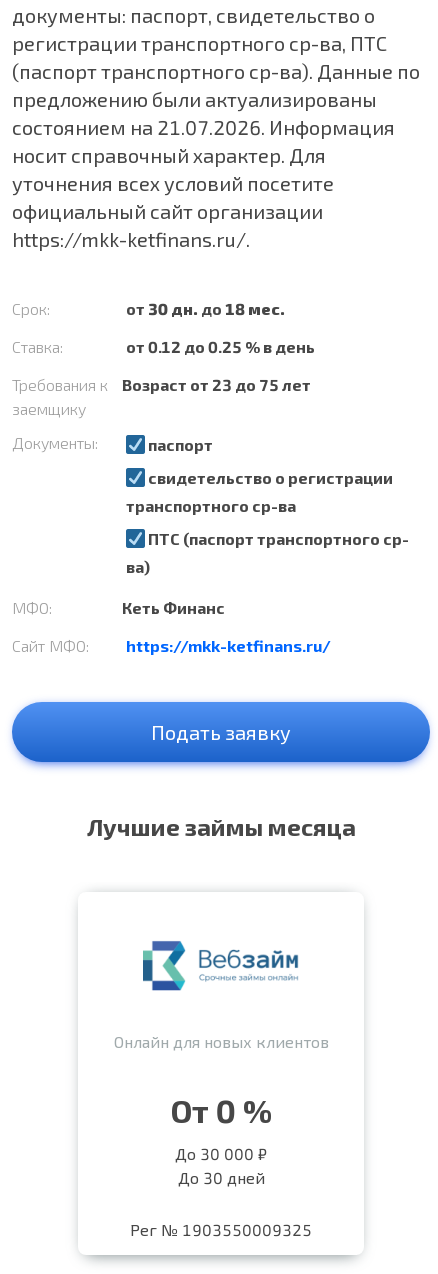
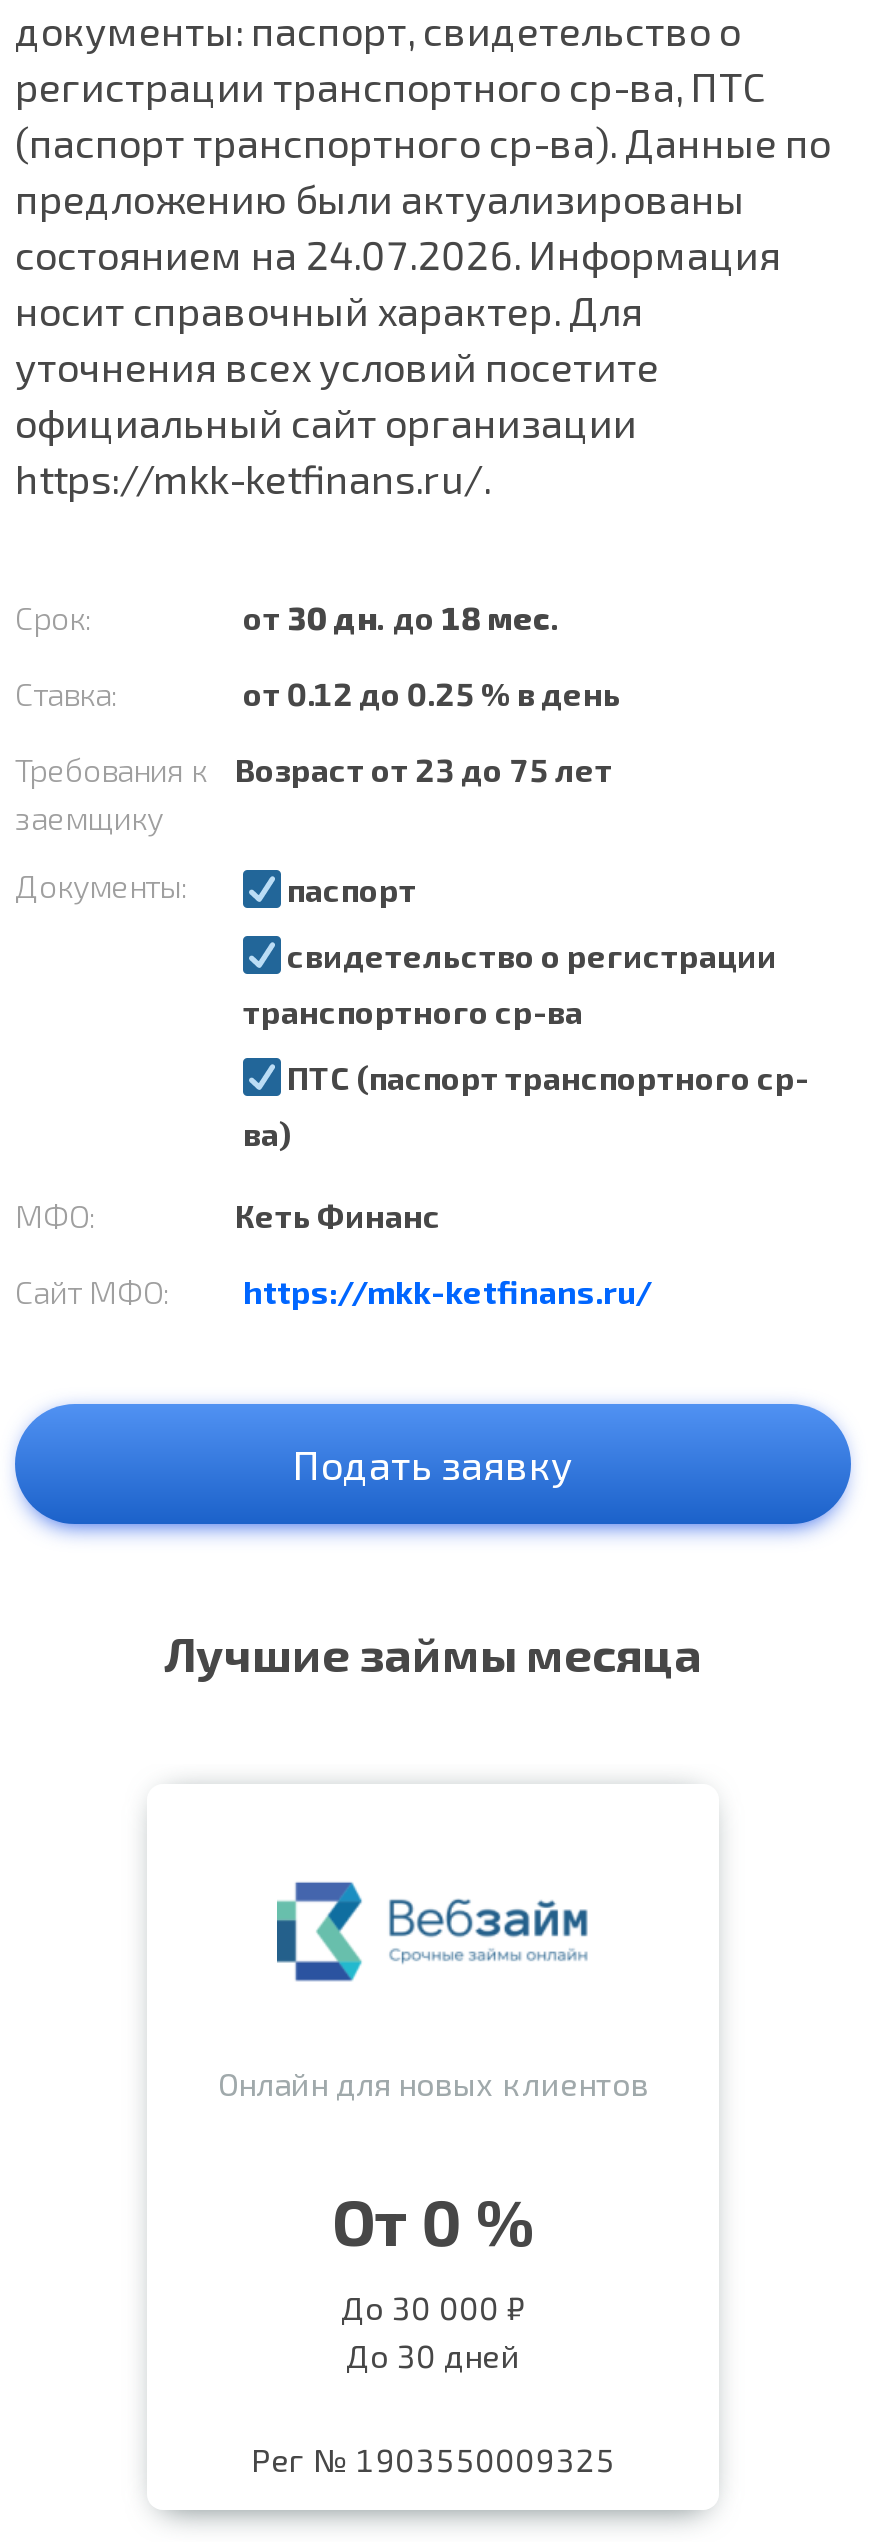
[12,115,395,139] состоянием на 21.07.2026. Информация -> [15,230,781,278] состоянием на 24.07.2026. Информация

